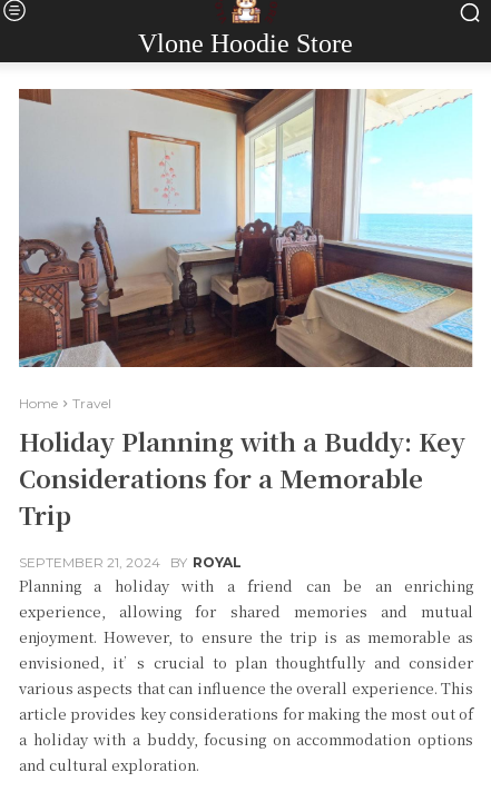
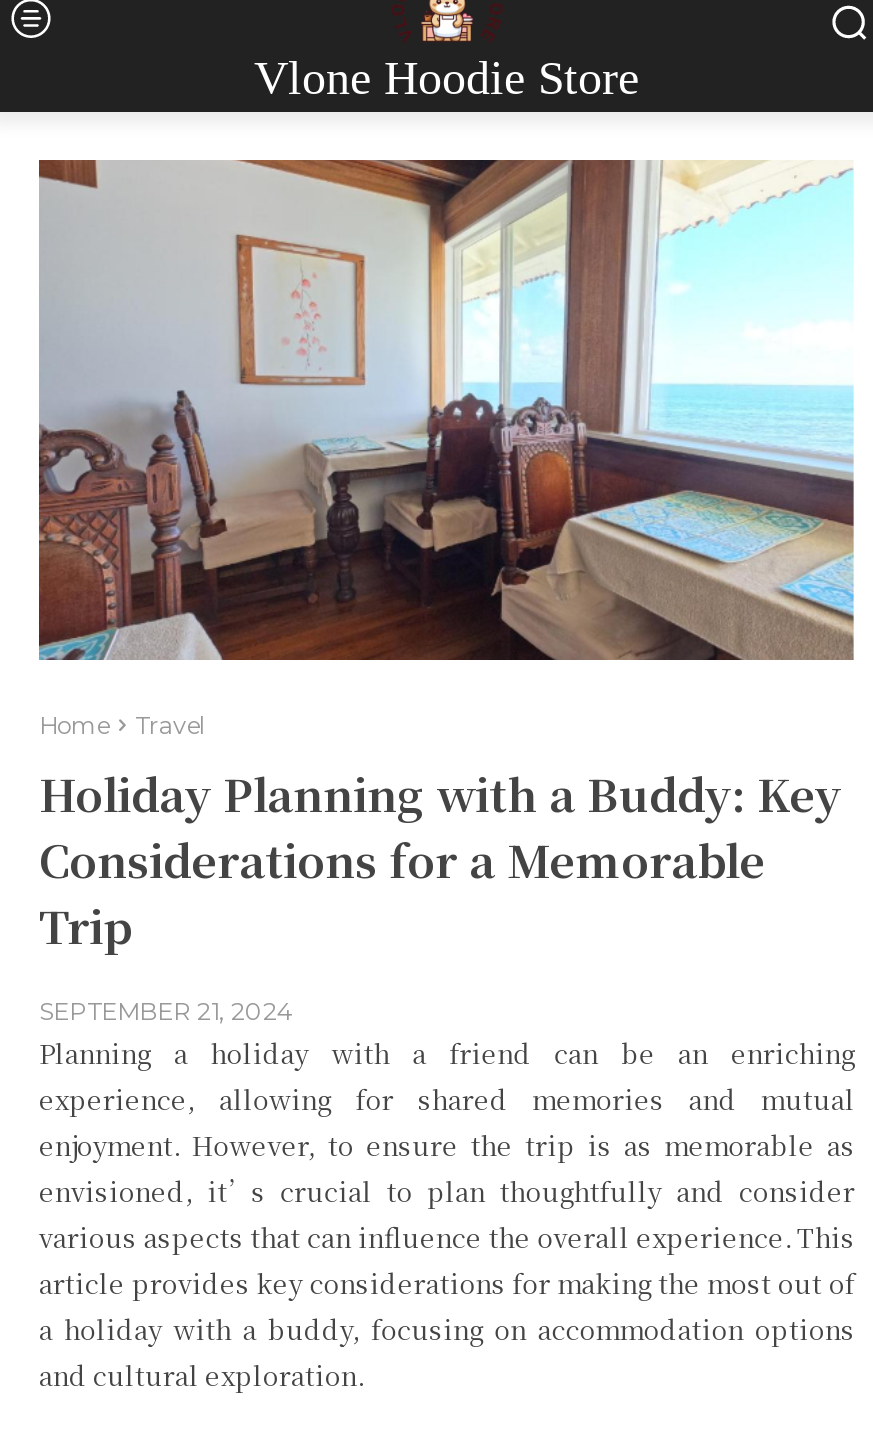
[19,554,242,571] SEPTEMBER 21, 2024 BY ROYAL -> [39,996,293,1026] SEPTEMBER 21, 2024

